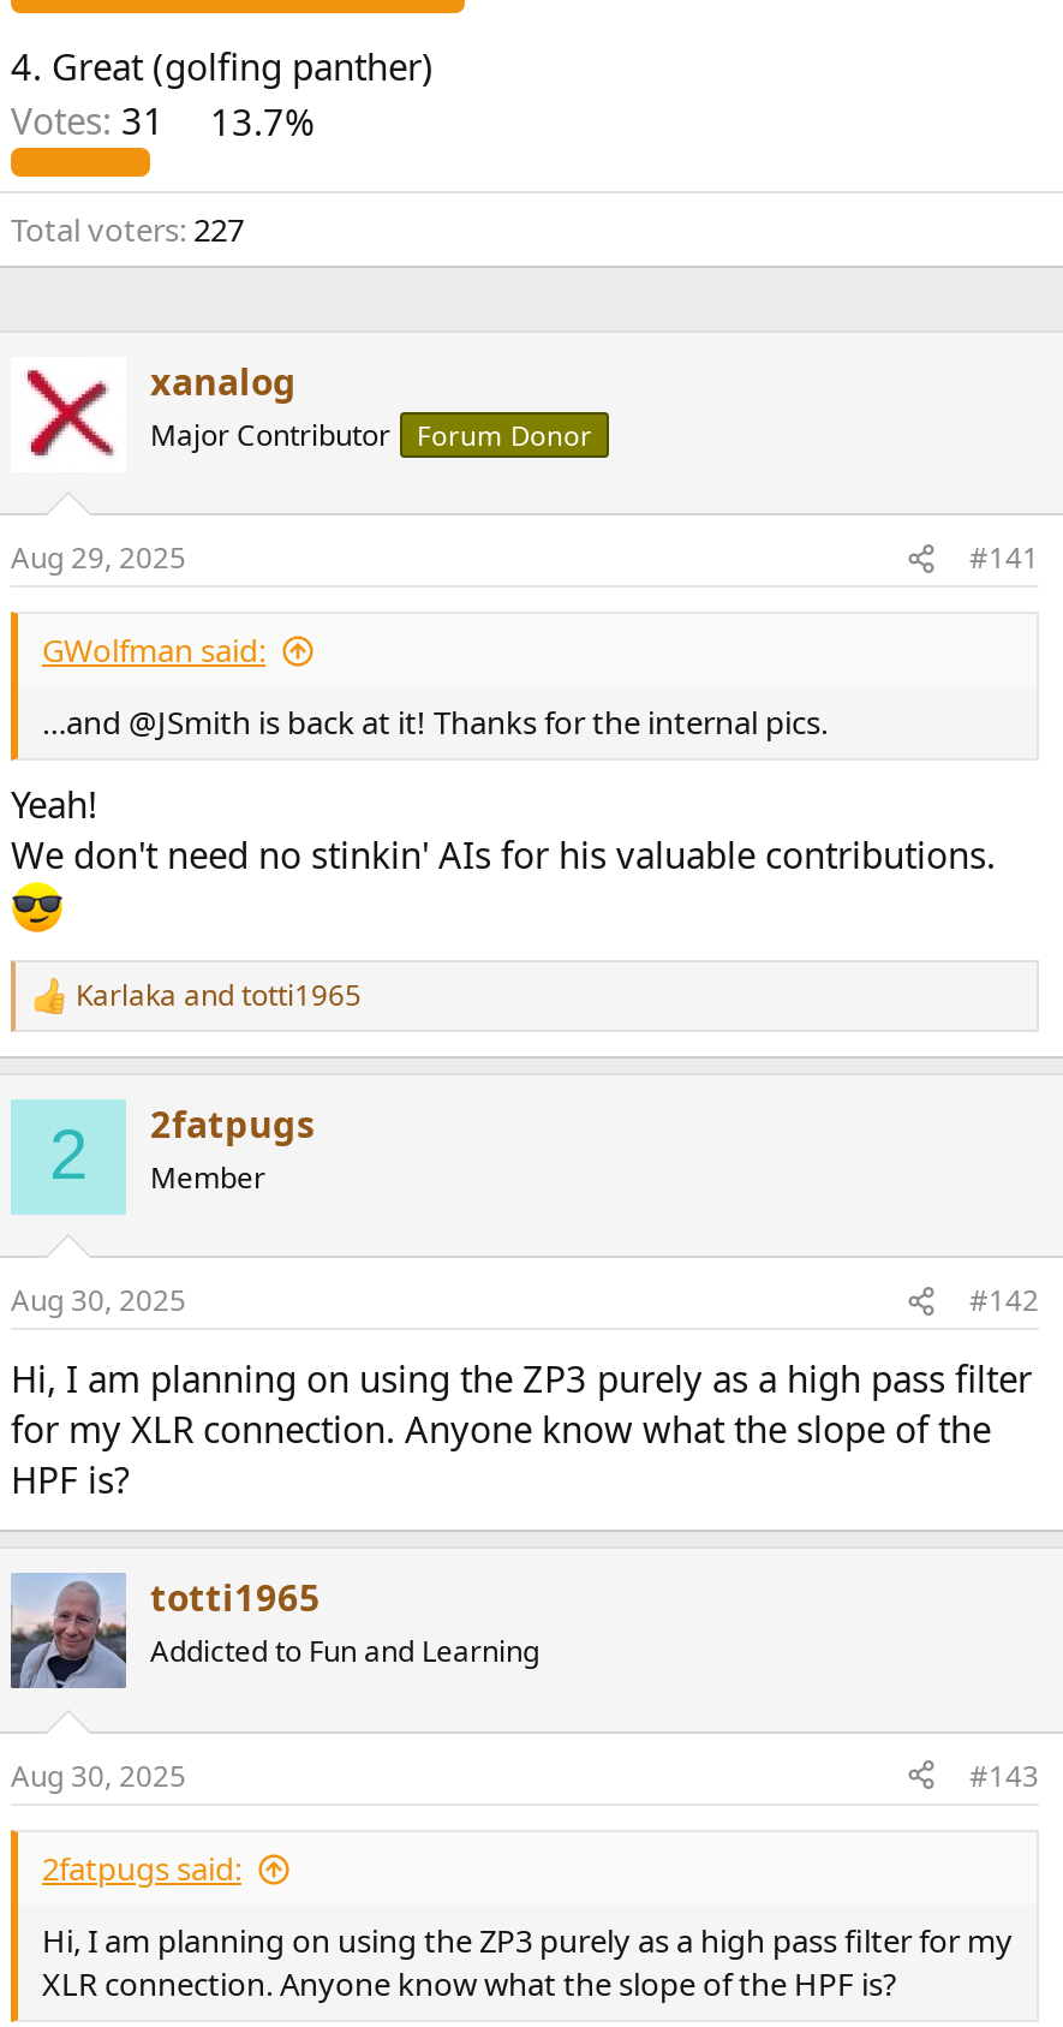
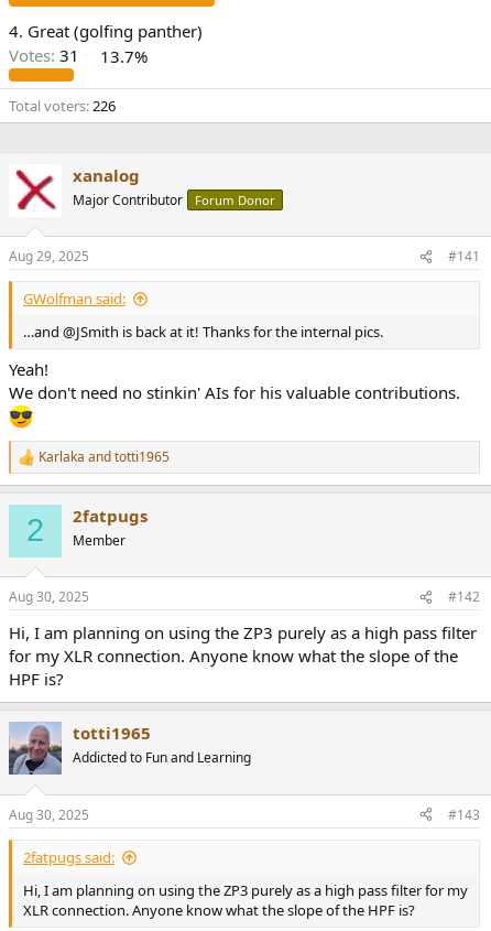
[11,208,244,251] Total voters 227 -> [9,96,116,116] Total voters 226

